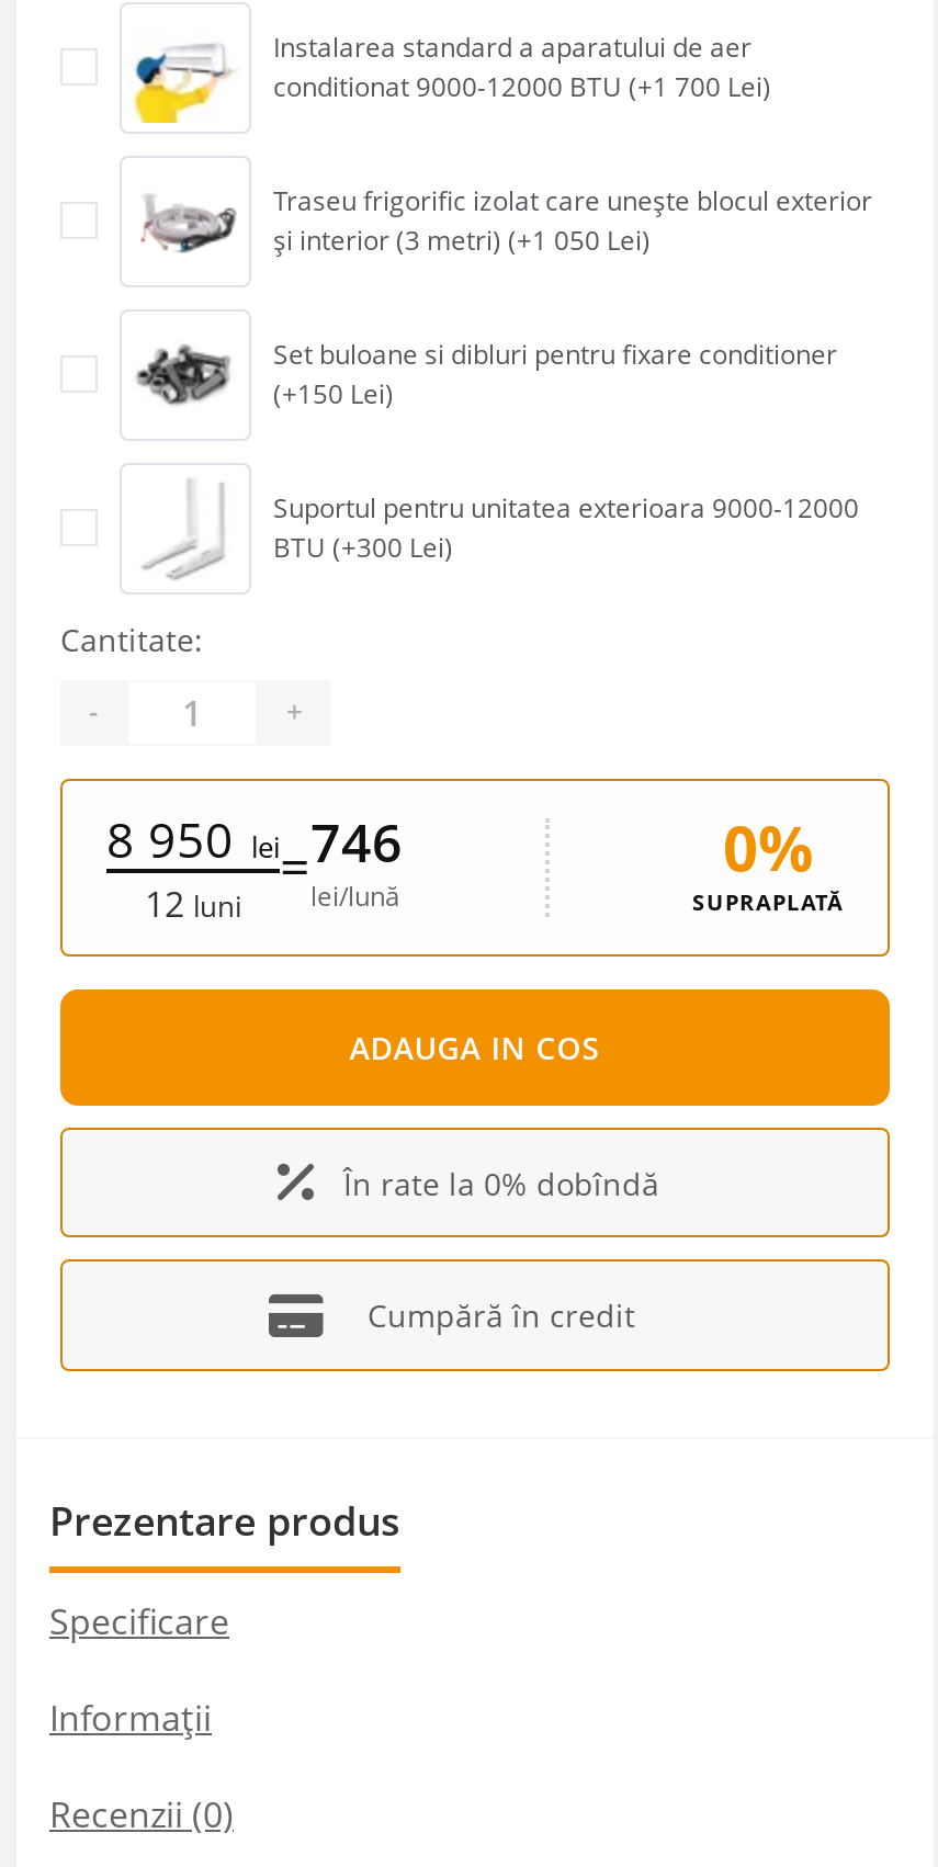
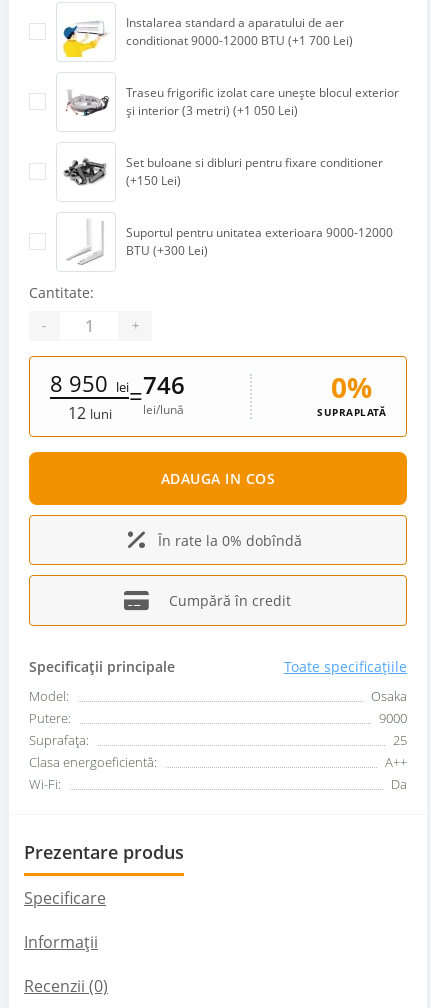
none -> [29,656,407,792] Specificații principale | Toate specificațiile | Model: | Osaka | Putere: | 9000 | Suprafața: | 25 | Clasa energoeficientă: | A++ | Wi-Fi: | Da

